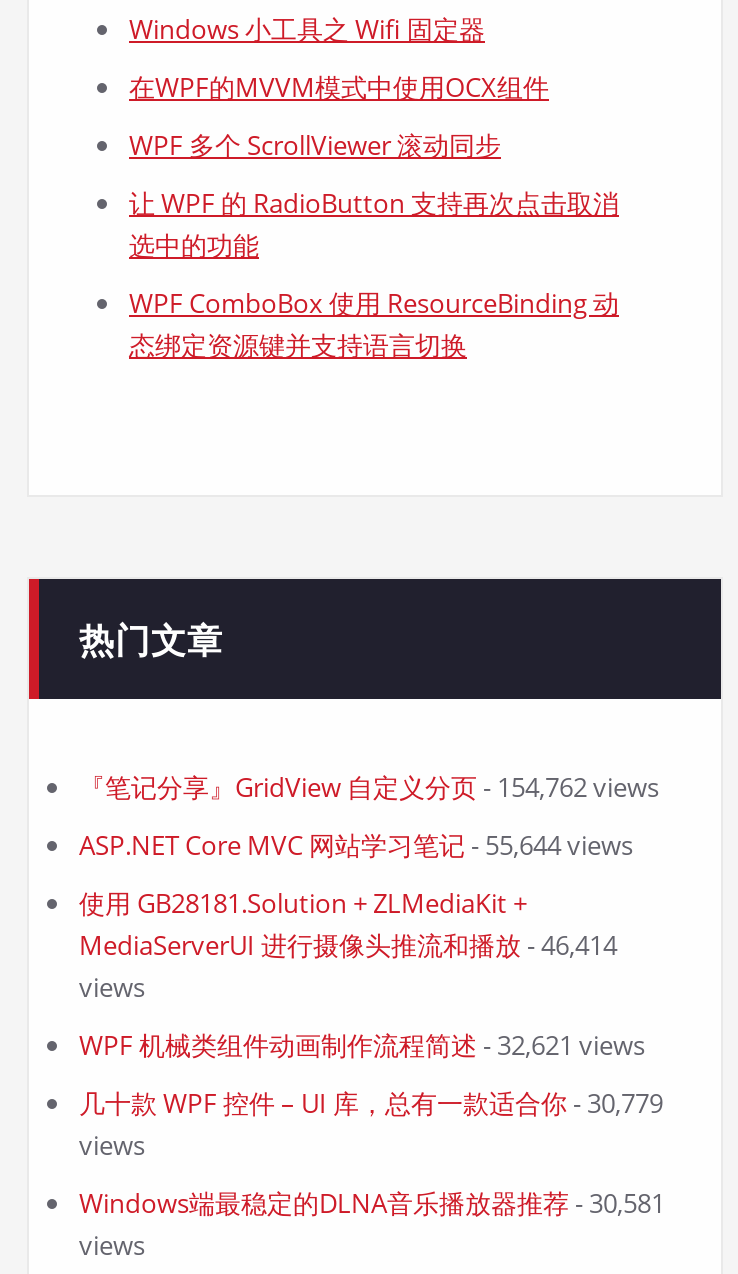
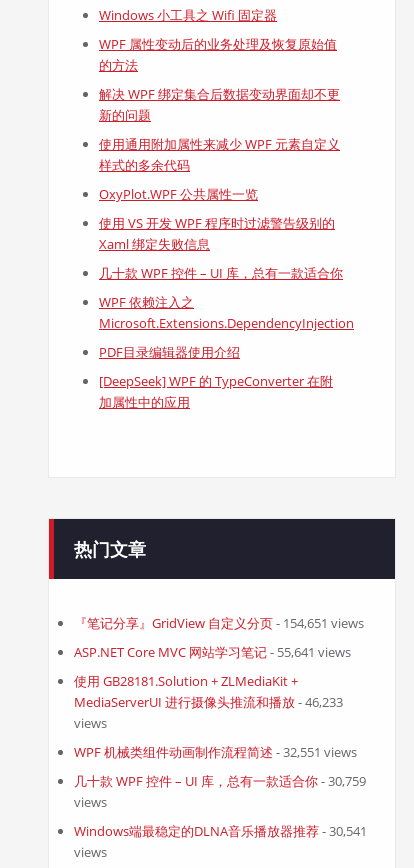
[129,69,619,363] 在WPF的MVVM模式中使用OCX组件 | WPF 多个 ScrollViewer 滚动同步 | 让 WPF 的 RadioButton 支持再次点击取消 | 选中的功能 | WPF ComboBox 使用 ResourceBinding 动 | 态绑定资源键并支持语言切换 -> [99,35,354,411] WPF 属性变动后的业务处理及恢复原始值 | 的方法 | 解决 WPF 绑定集合后数据变动界面却不更 | 新的问题 | 使用通用附加属性来减少 WPF 元素自定义 | 样式的多余代码 | OxyPlot.WPF 公共属性一览 | 使用 VS 开发 WPF 程序时过滤警告级别的 | Xaml 绑定失败信息 | 几十款 WPF 控件 – UI 库，总有一款适合你 | WPF 依赖注入之 | Microsoft.Extensions.DependencyInjection | PDF目录编辑器使用介绍 | [DeepSeek] WPF 的 TypeConverter 在附 | 加属性中的应用
[79,769,659,805] 『笔记分享』GridView 自定义分页- 154,762 views -> [74,614,364,632] 『笔记分享』GridView 自定义分页- 154,651 views
[79,827,633,863] ASP.NET Core MVC 网站学习笔记- 55,644 views -> [74,643,351,661] ASP.NET Core MVC 网站学习笔记- 55,641 views
[79,927,617,963] MediaServerUI 进行摄像头推流和播放- 46,414 -> [74,693,343,711] MediaServerUI 进行摄像头推流和播放- 46,233
[79,1027,645,1063] WPF 机械类组件动画制作流程简述- 32,621 views -> [74,743,357,761] WPF 机械类组件动画制作流程简述- 32,551 views
[79,1085,663,1121] 几十款 WPF 控件 – UI 库，总有一款适合你- 30,779 -> [74,772,366,790] 几十款 WPF 控件 – UI 库，总有一款适合你- 30,759
[79,1185,665,1221] Windows端最稳定的DLNA音乐播放器推荐- 30,581 -> [74,822,367,840] Windows端最稳定的DLNA音乐播放器推荐- 30,541

